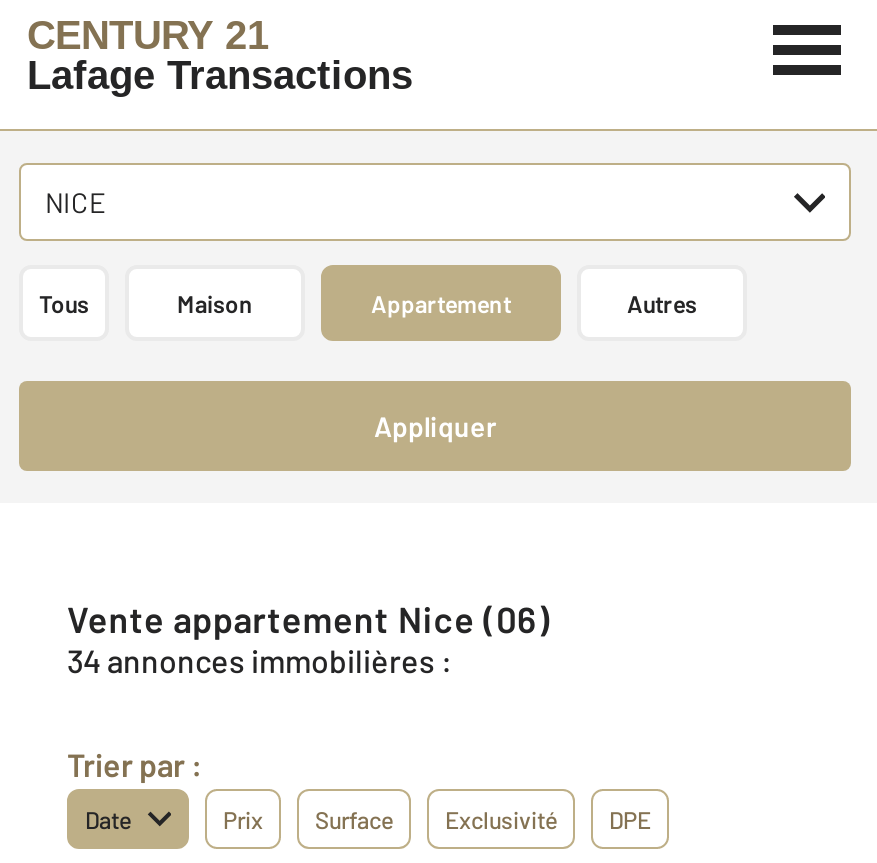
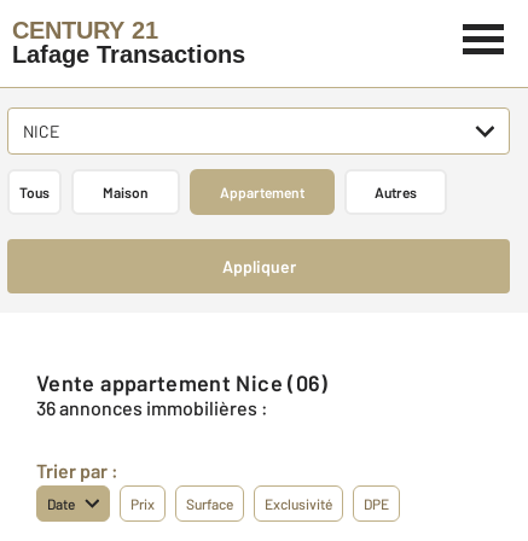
[67,641,453,679] 34 annonces immobilières : -> [36,396,268,419] 36 annonces immobilières :

